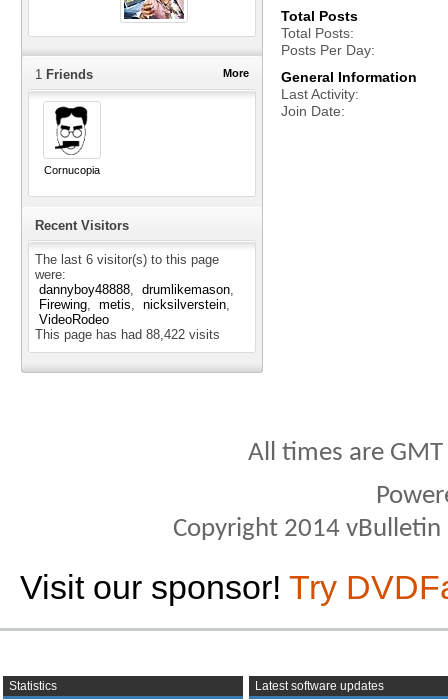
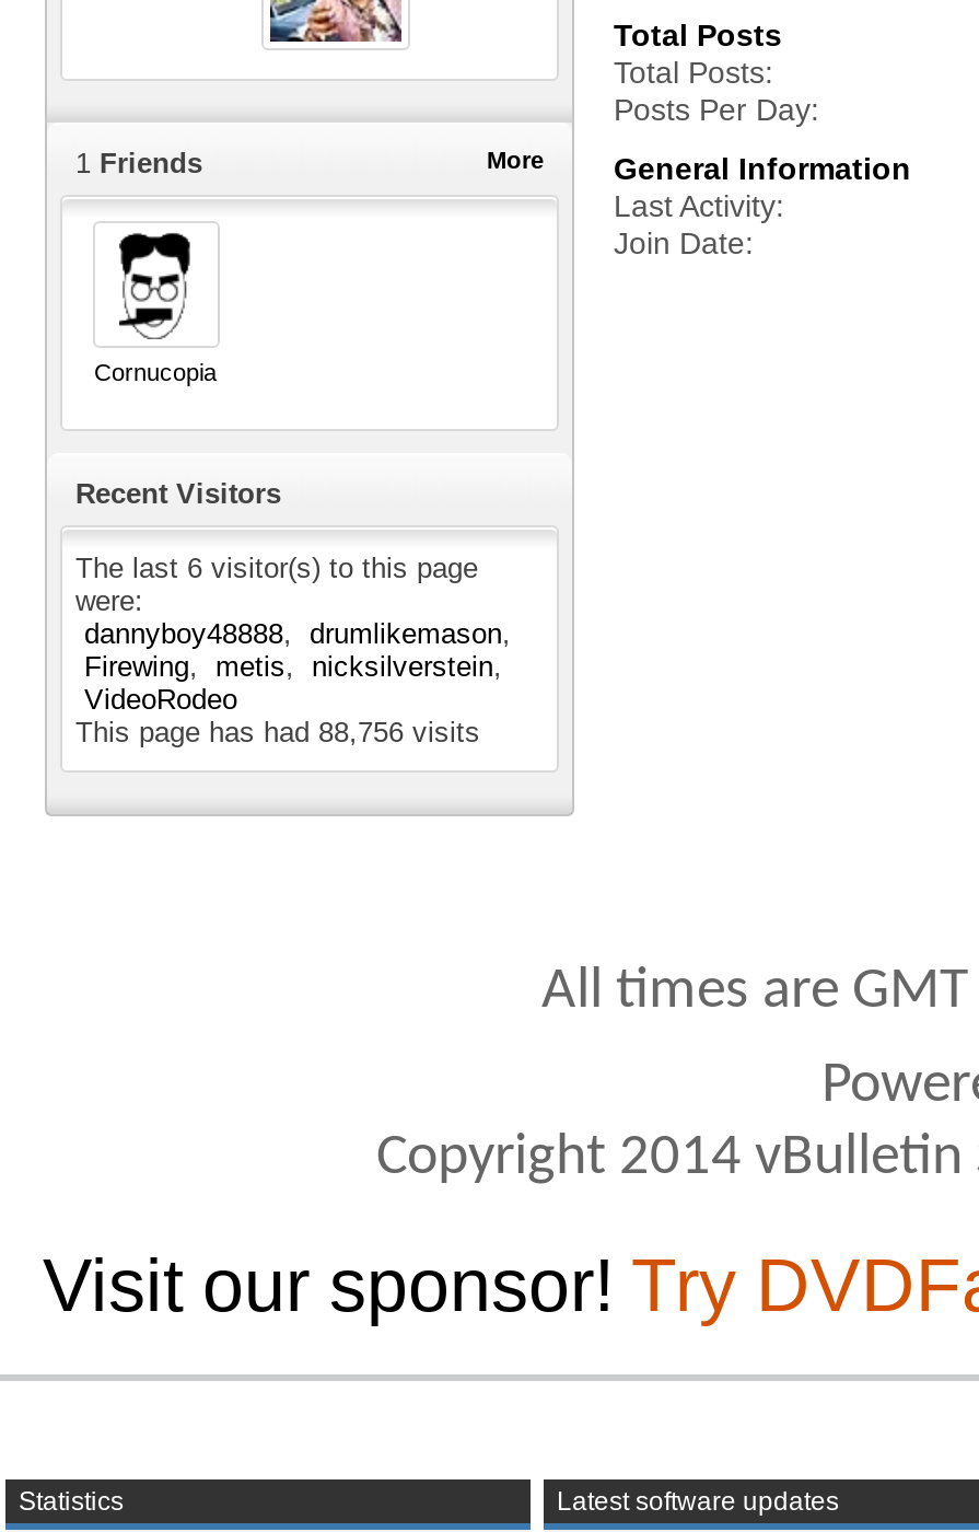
[35,327,220,342] This page has had 88,422 visits -> [75,716,480,748] This page has had 88,756 visits

